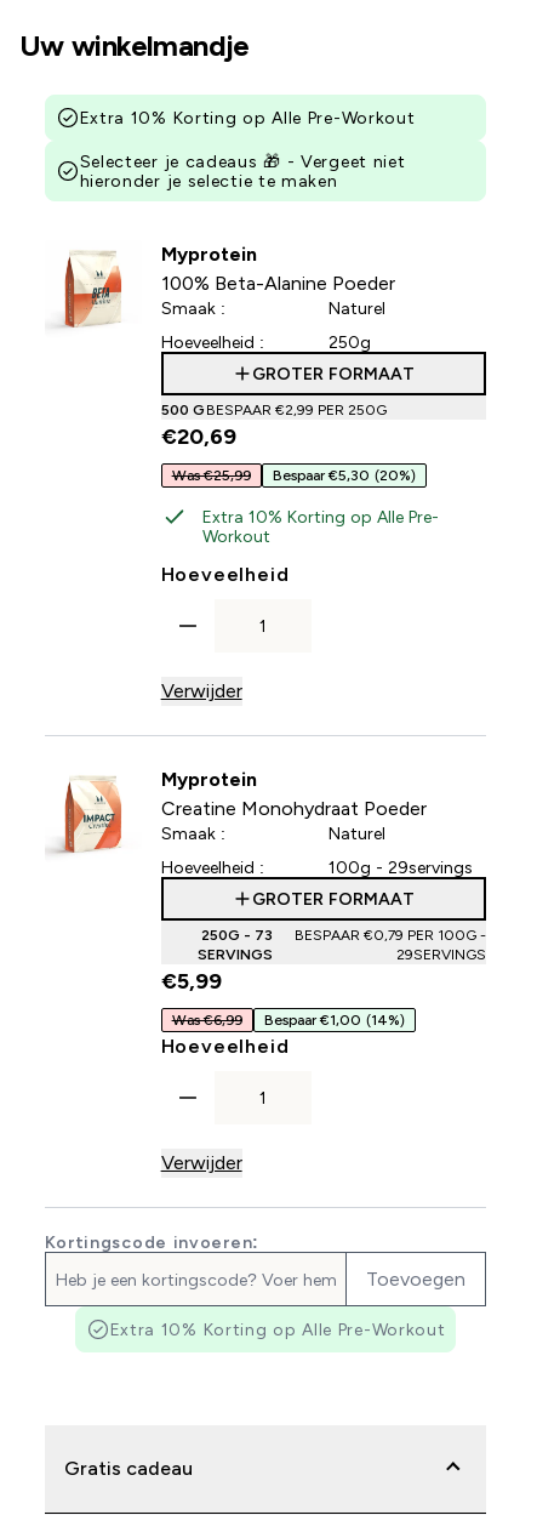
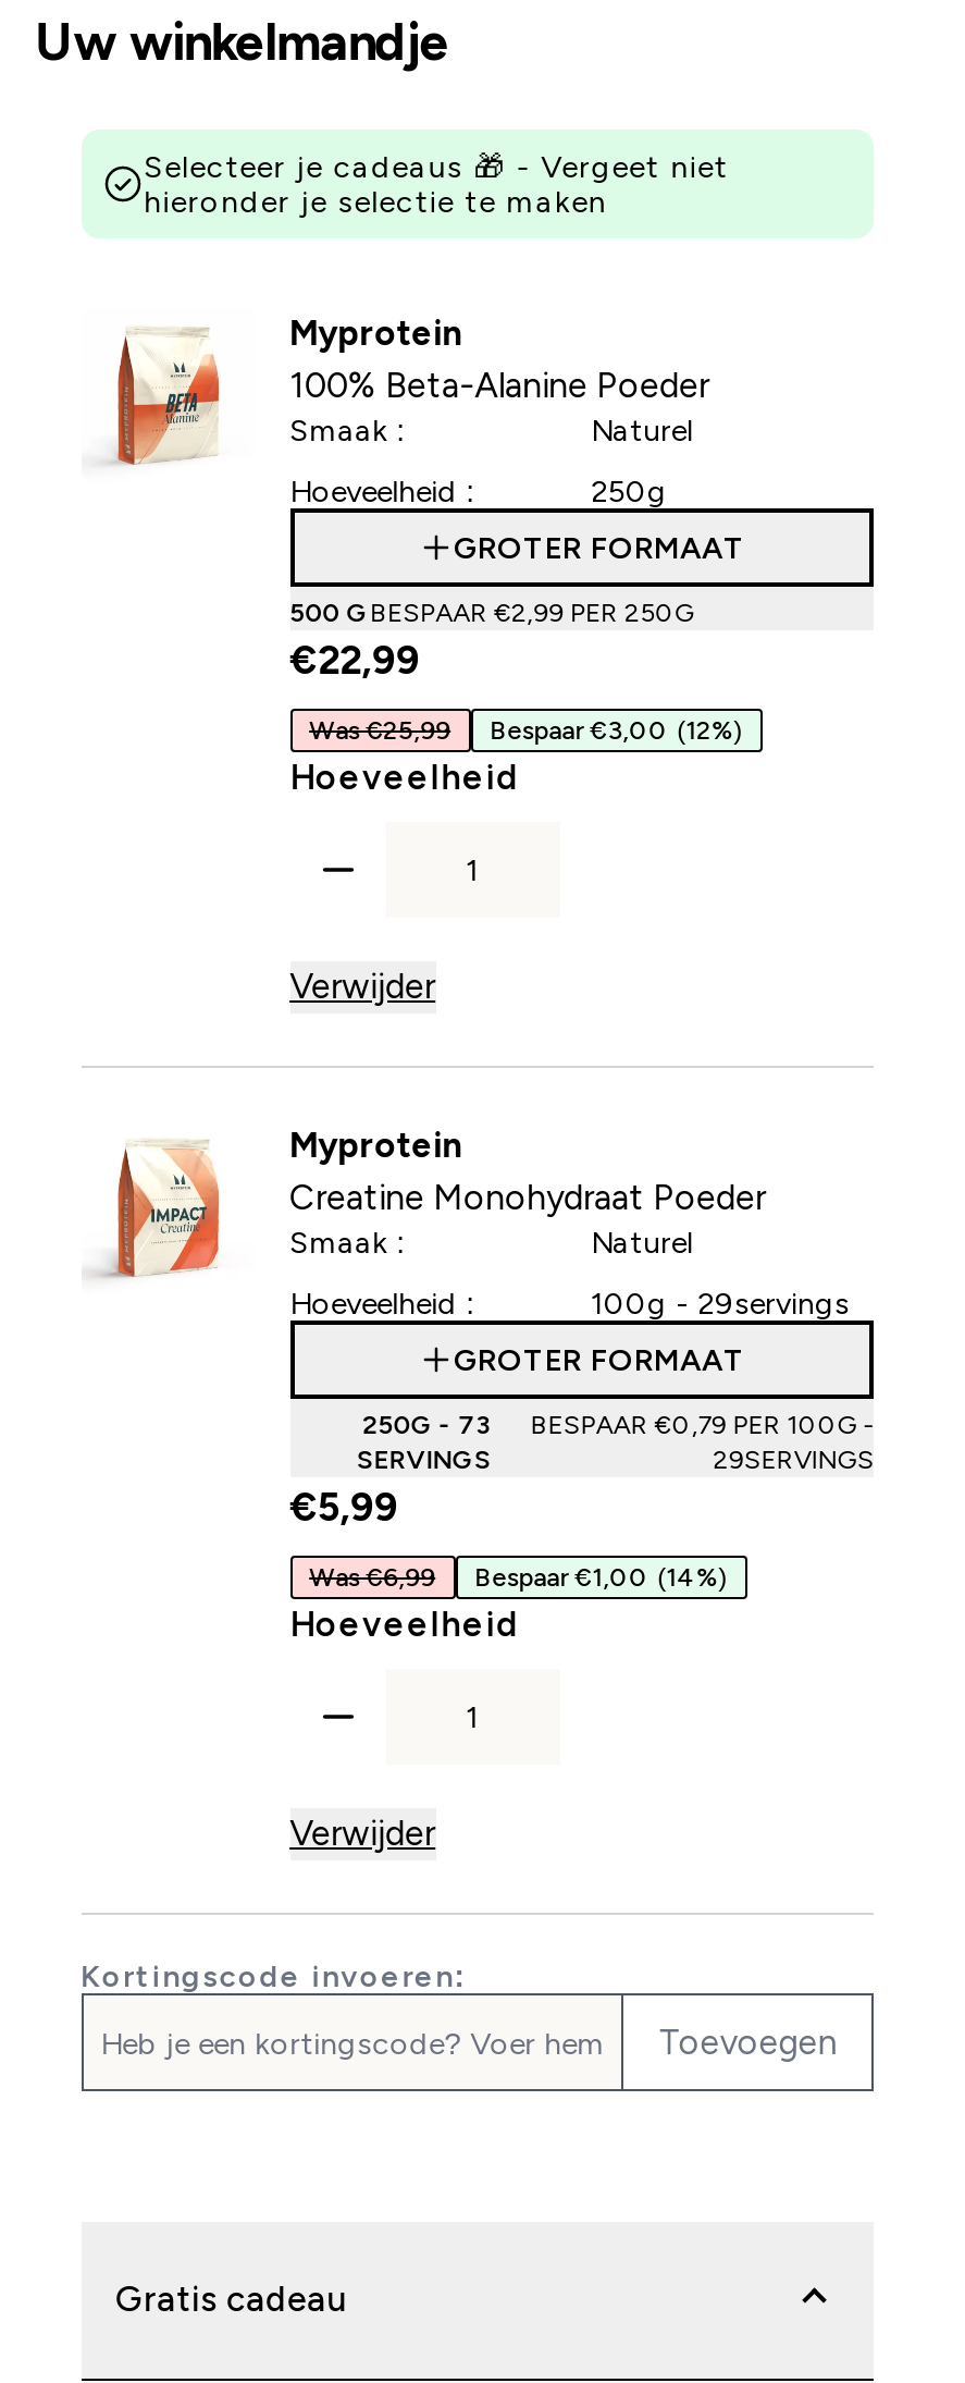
[80,108,415,127] Extra 10% Korting op Alle Pre-Workout -> none
[161,425,236,449] €20,69 -> [290,639,420,683] €22,99
[203,467,439,546] Bespaar €5,30 (20%) | Extra 10% Korting op Alle Pre- | Workout -> [490,715,742,746] Bespaar €3,00 (12%)
[110,1320,445,1339] Extra 10% Korting op Alle Pre-Workout -> none

